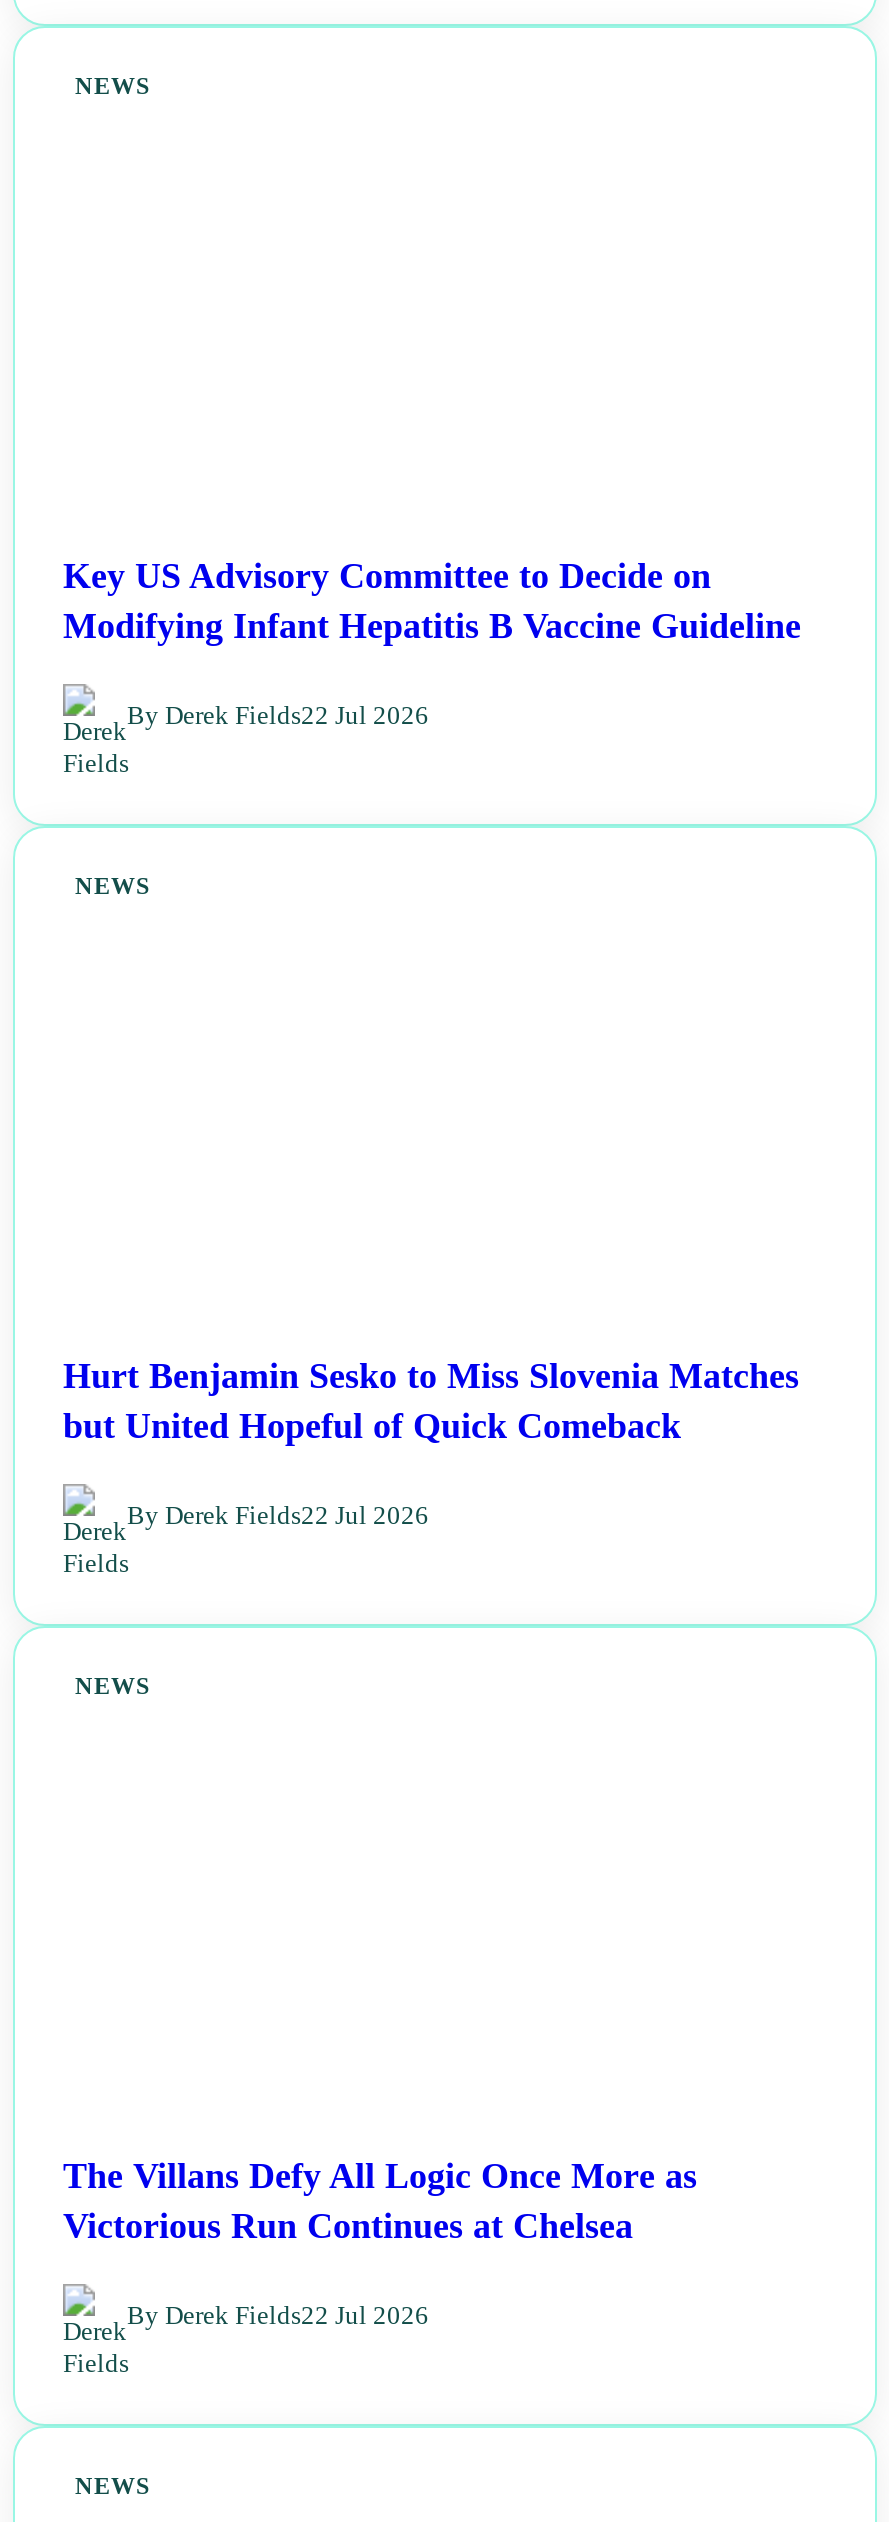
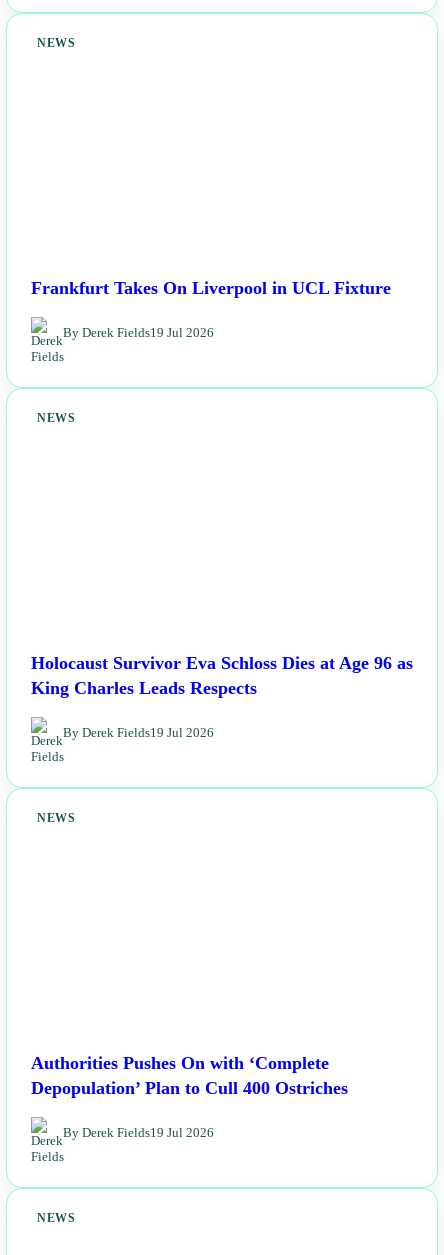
[63,555,801,645] Key US Advisory Committee to Decide on | Modifying Infant Hepatitis B Vaccine Guideline -> [31,278,391,298] Frankfurt Takes On Liverpool in UCL Fixture
[127,699,429,729] By Derek Fields22 Jul 2026 -> [63,325,214,340] By Derek Fields19 Jul 2026
[63,1355,799,1445] Hurt Benjamin Sesko to Miss Slovenia Matches | but United Hopeful of Quick Comeback -> [31,653,413,698] Holocaust Survivor Eva Schloss Dies at Age 96 as | King Charles Leads Respects
[127,1499,429,1529] By Derek Fields22 Jul 2026 -> [63,725,214,740] By Derek Fields19 Jul 2026
[63,2155,697,2245] The Villans Defy All Logic Once More as | Victorious Run Continues at Chelsea -> [31,1053,348,1098] Authorities Pushes On with ‘Complete | Depopulation’ Plan to Cull 400 Ostriches
[127,2299,429,2329] By Derek Fields22 Jul 2026 -> [63,1125,214,1140] By Derek Fields19 Jul 2026

